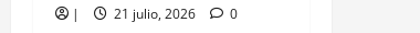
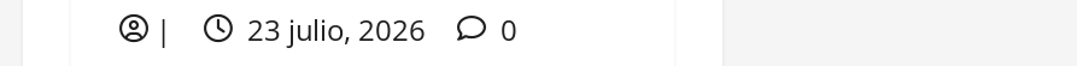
[111,5,199,23] 21 julio, 2026 -> [240,10,433,51] 23 julio, 2026

